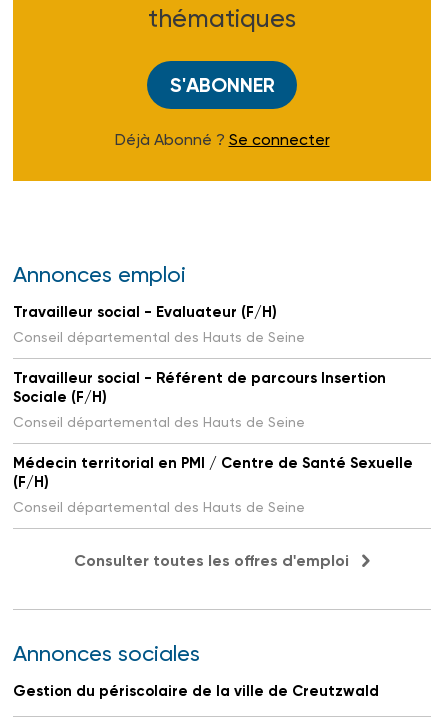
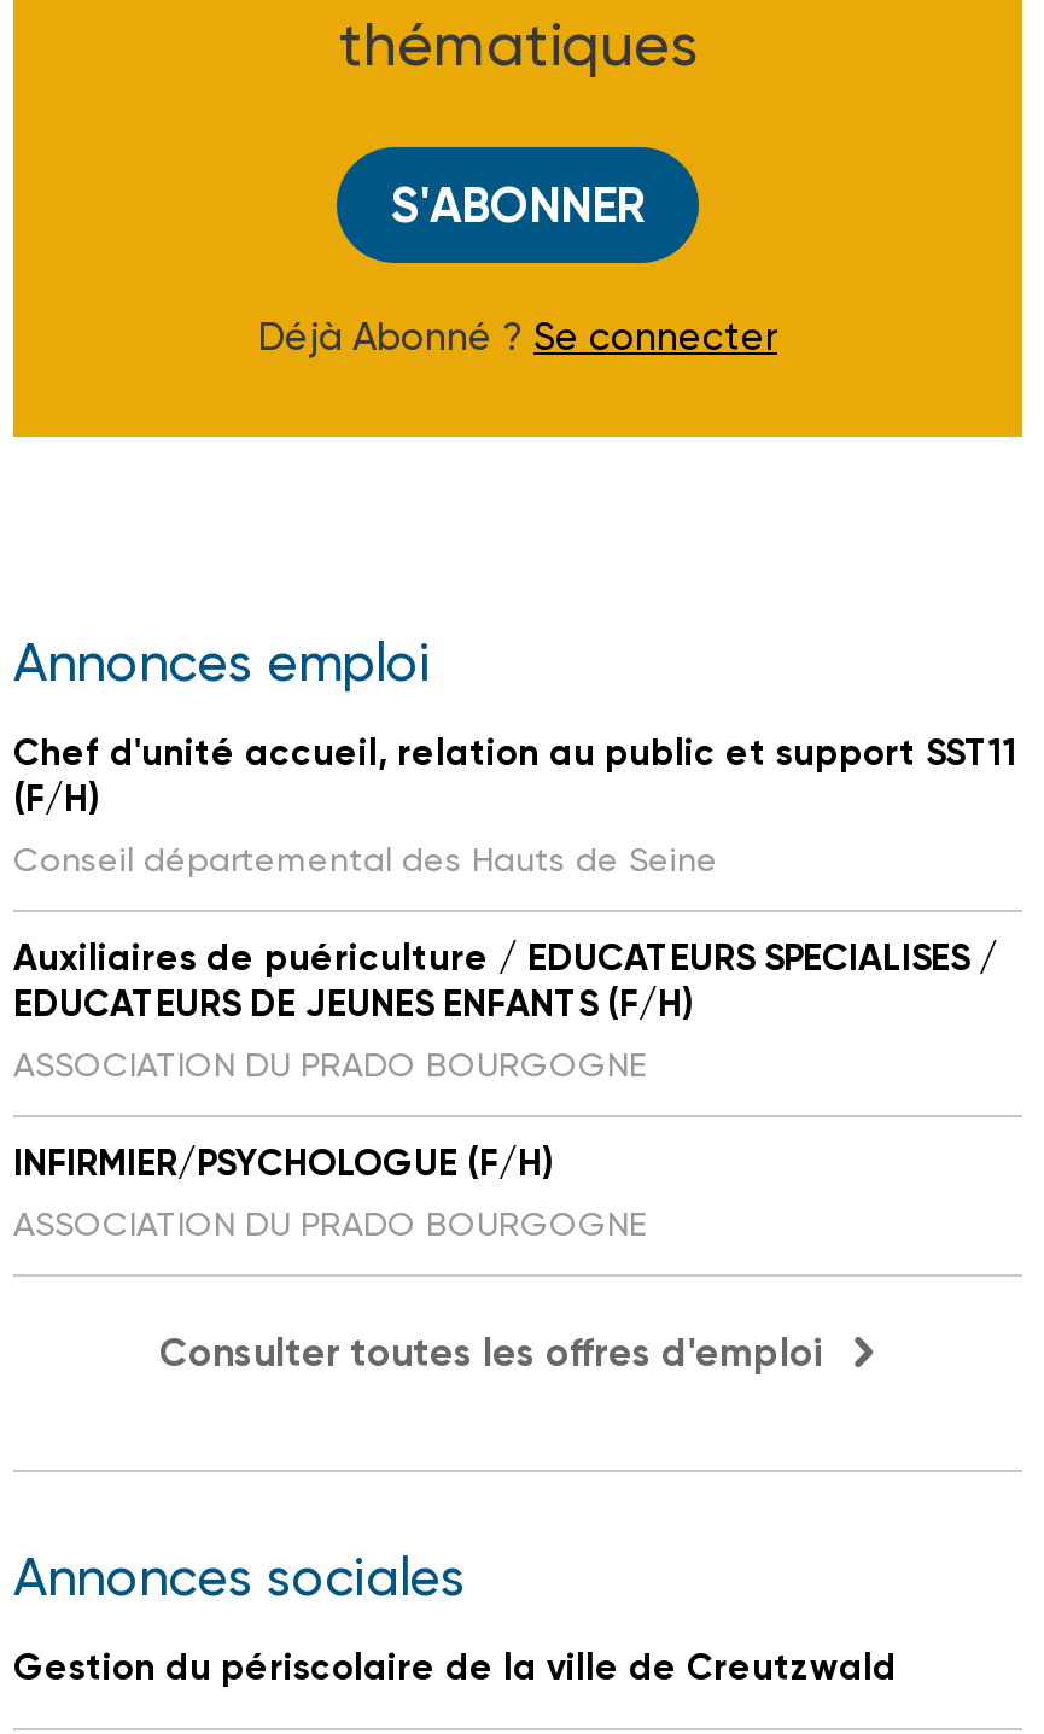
[13,303,413,472] Travailleur social - Evaluateur (F/H) | Conseil départemental des Hauts de Seine | Travailleur social - Référent de parcours Insertion | Sociale (F/H) | Conseil départemental des Hauts de Seine | Médecin territorial en PMI / Centre de Santé Sexuelle -> [13,731,1017,775] Chef d'unité accueil, relation au public et support SST11
moved [13,473,305,515] -> [13,777,718,878]: (F/H) | Conseil départemental des Hauts de Seine
none -> [13,936,998,1243] Auxiliaires de puériculture / EDUCATEURS SPECIALISES / | EDUCATEURS DE JEUNES ENFANTS (F/H) | ASSOCIATION DU PRADO BOURGOGNE | INFIRMIER/PSYCHOLOGUE (F/H) | ASSOCIATION DU PRADO BOURGOGNE

